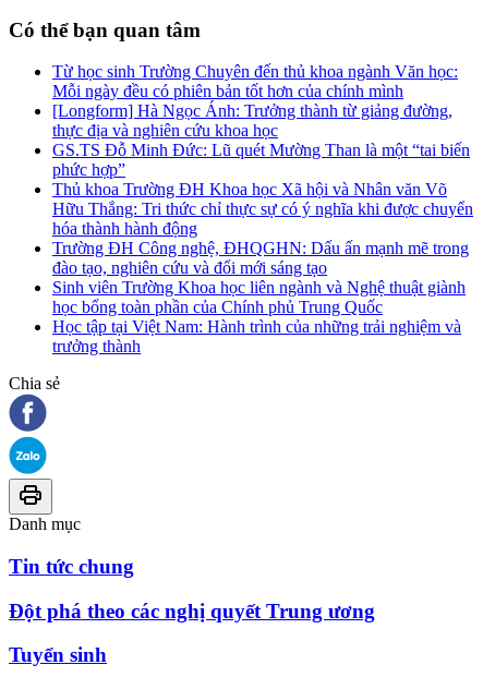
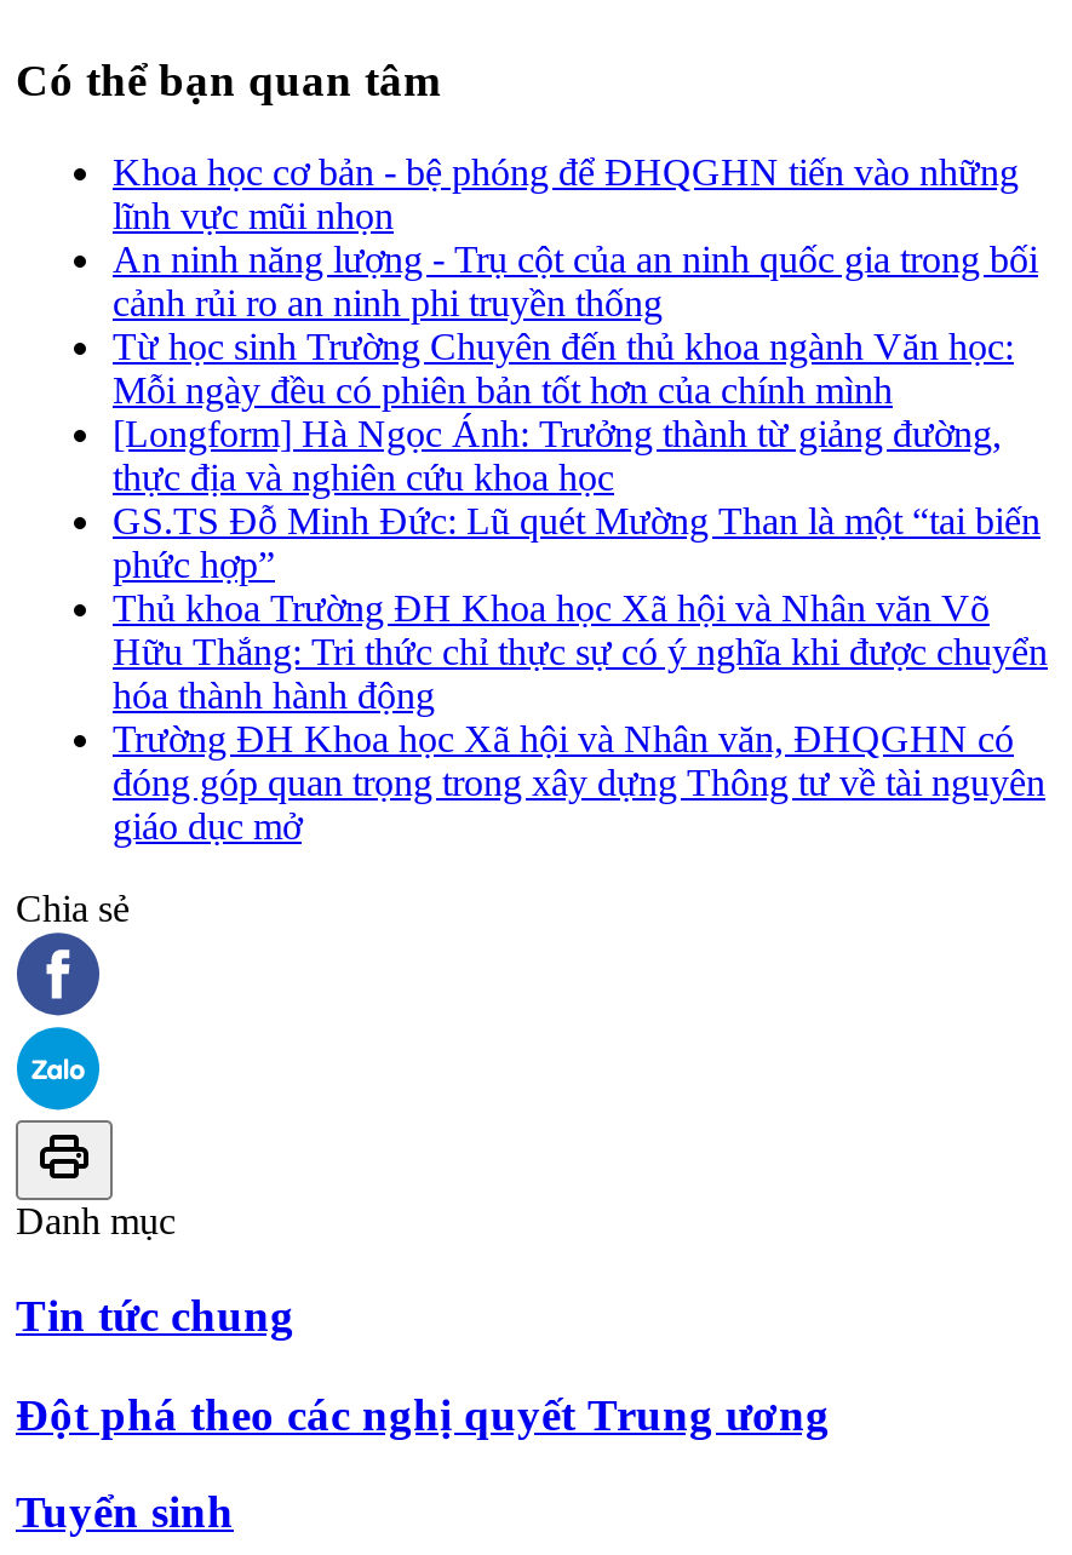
none -> [113,152,1038,324] Khoa học cơ bản - bệ phóng để ĐHQGHN tiến vào những | lĩnh vực mũi nhọn | An ninh năng lượng - Trụ cột của an ninh quốc gia trong bối | cảnh rủi ro an ninh phi truyền thống
moved [52,62,473,238] -> [113,327,1048,716]: Từ học sinh Trường Chuyên đến thủ khoa ngành Văn học: | Mỗi ngày đều có phiên bản tốt hơn của chính mình | [Longform] Hà Ngọc Ánh: Trưởng thành từ giảng đường, | ... | Hữu Thắng: Tri thức chỉ thực sự có ý nghĩa khi được chuyển | hóa thành hành động
[52,239,469,356] Trường ĐH Công nghệ, ĐHQGHN: Dấu ấn mạnh mẽ trong | đào tạo, nghiên cứu và đổi mới sáng tạo | Sinh viên Trường Khoa học liên ngành và Nghệ thuật giành | học bổng toàn phần của Chính phủ Trung Quốc | Học tập tại Việt Nam: Hành trình của những trải nghiệm và | trưởng thành -> [113,719,1045,847] Trường ĐH Khoa học Xã hội và Nhân văn, ĐHQGHN có | đóng góp quan trọng trong xây dựng Thông tư về tài nguyên | giáo dục mở

